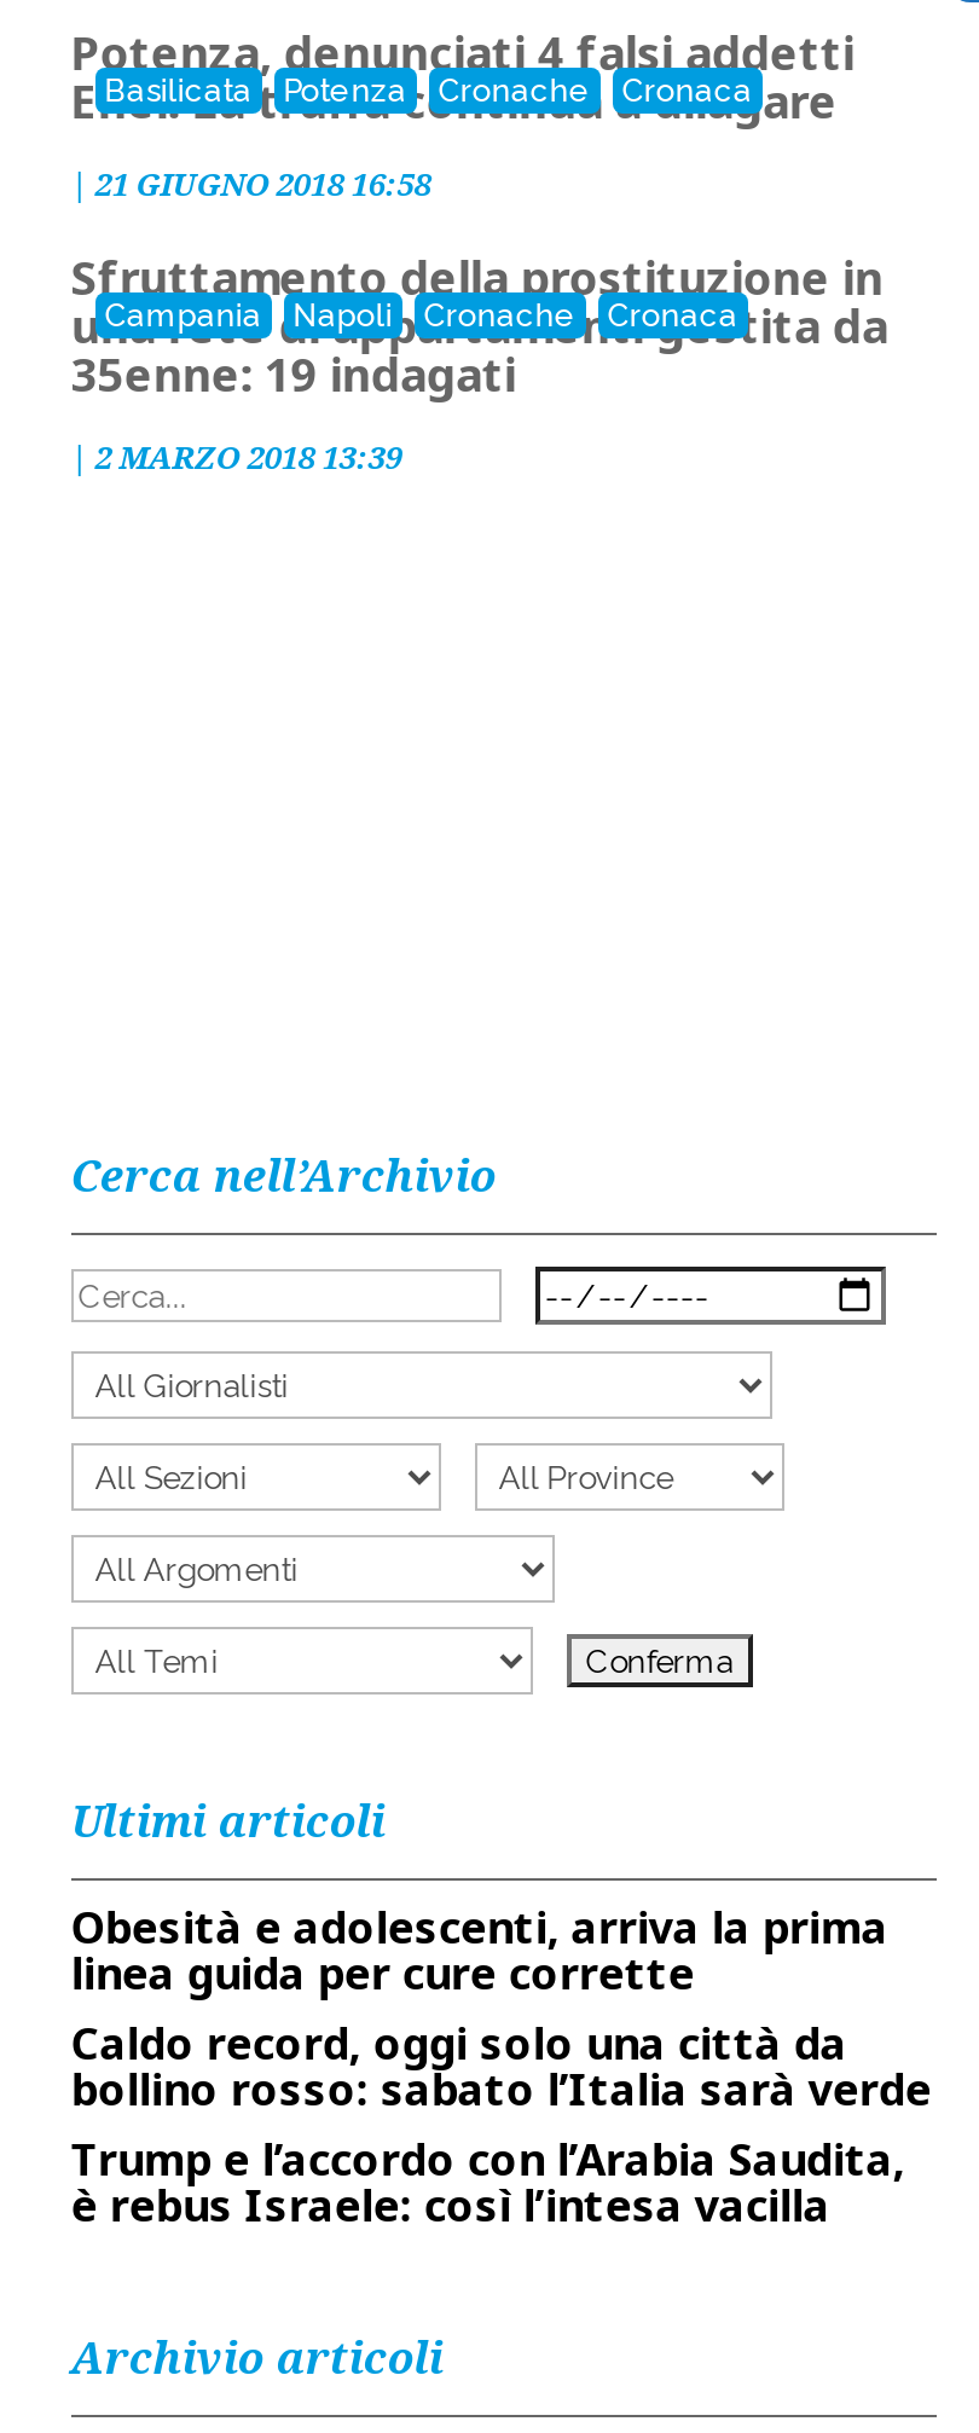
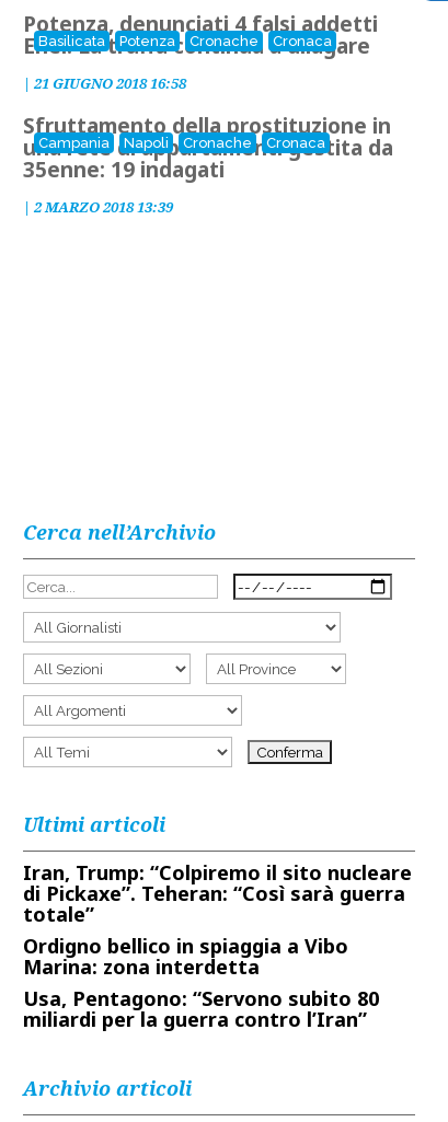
[71,1898,931,2234] Obesità e adolescenti, arriva la prima | linea guida per cure corrette | Caldo record, oggi solo una città da | bollino rosso: sabato l’Italia sarà verde | Trump e l’accordo con l’Arabia Saudita, | è rebus Israele: così l’intesa vacilla -> [23,859,412,1032] Iran, Trump: “Colpiremo il sito nucleare | di Pickaxe”. Teheran: “Così sarà guerra | totale” | Ordigno bellico in spiaggia a Vibo | Marina: zona interdetta | Usa, Pentagono: “Servono subito 80 | miliardi per la guerra contro l’Iran”

